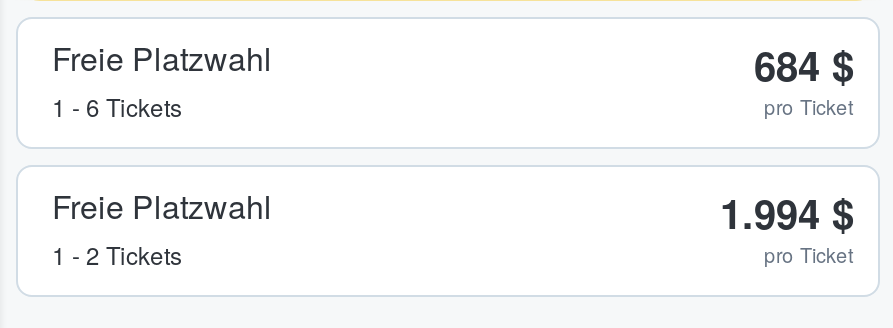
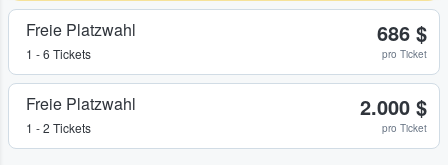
[754,36,854,94] 684 $ -> [377,18,427,47] 686 $
[720,184,854,242] 1.994 $ -> [360,92,427,121] 2.000 $

